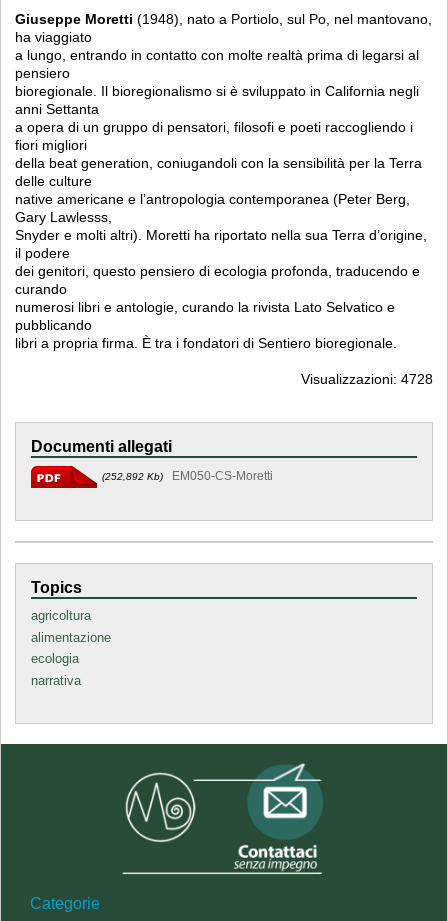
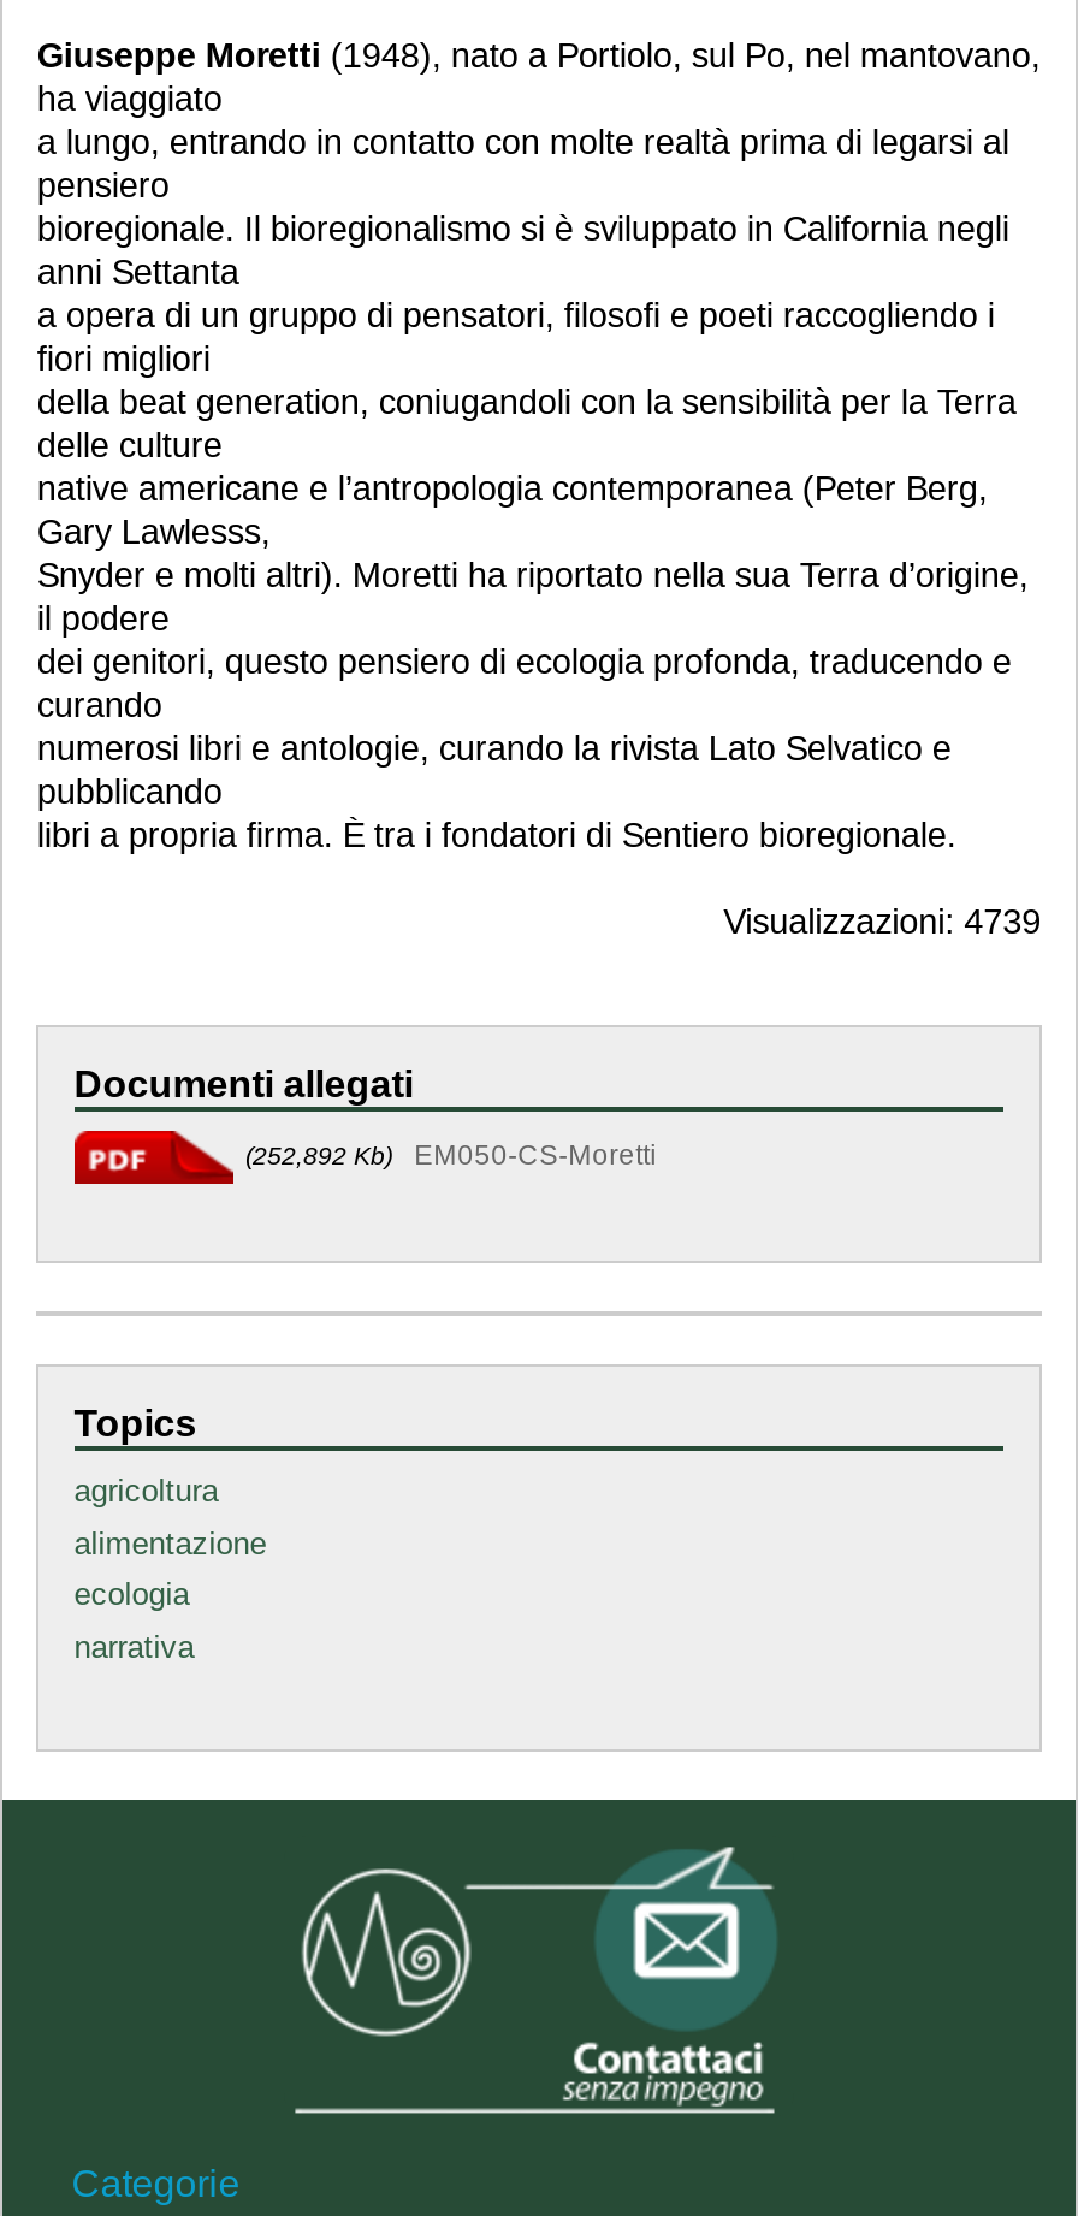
[301,371,433,387] Visualizzazioni: 4728 -> [723,903,1041,941] Visualizzazioni: 4739

